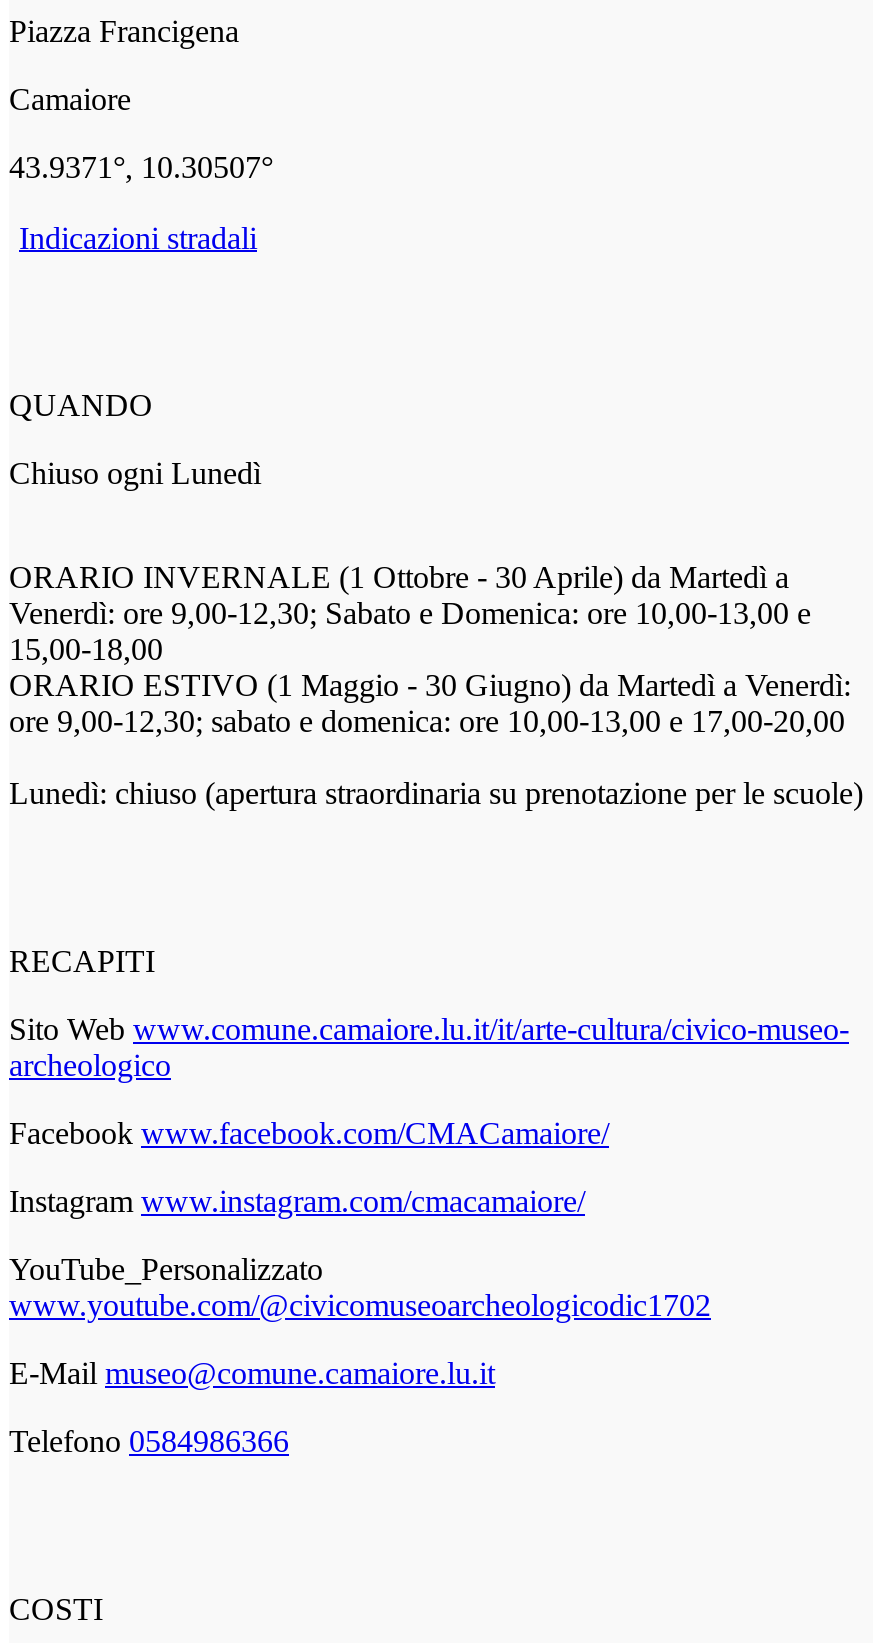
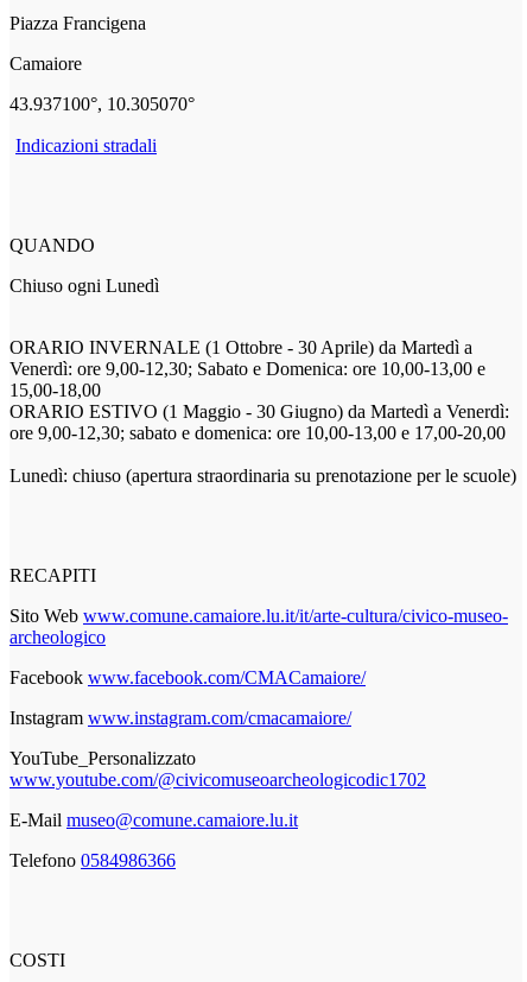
[9,150,273,184] 43.9371°, 10.30507° -> [9,94,195,114] 43.937100°, 10.305070°

